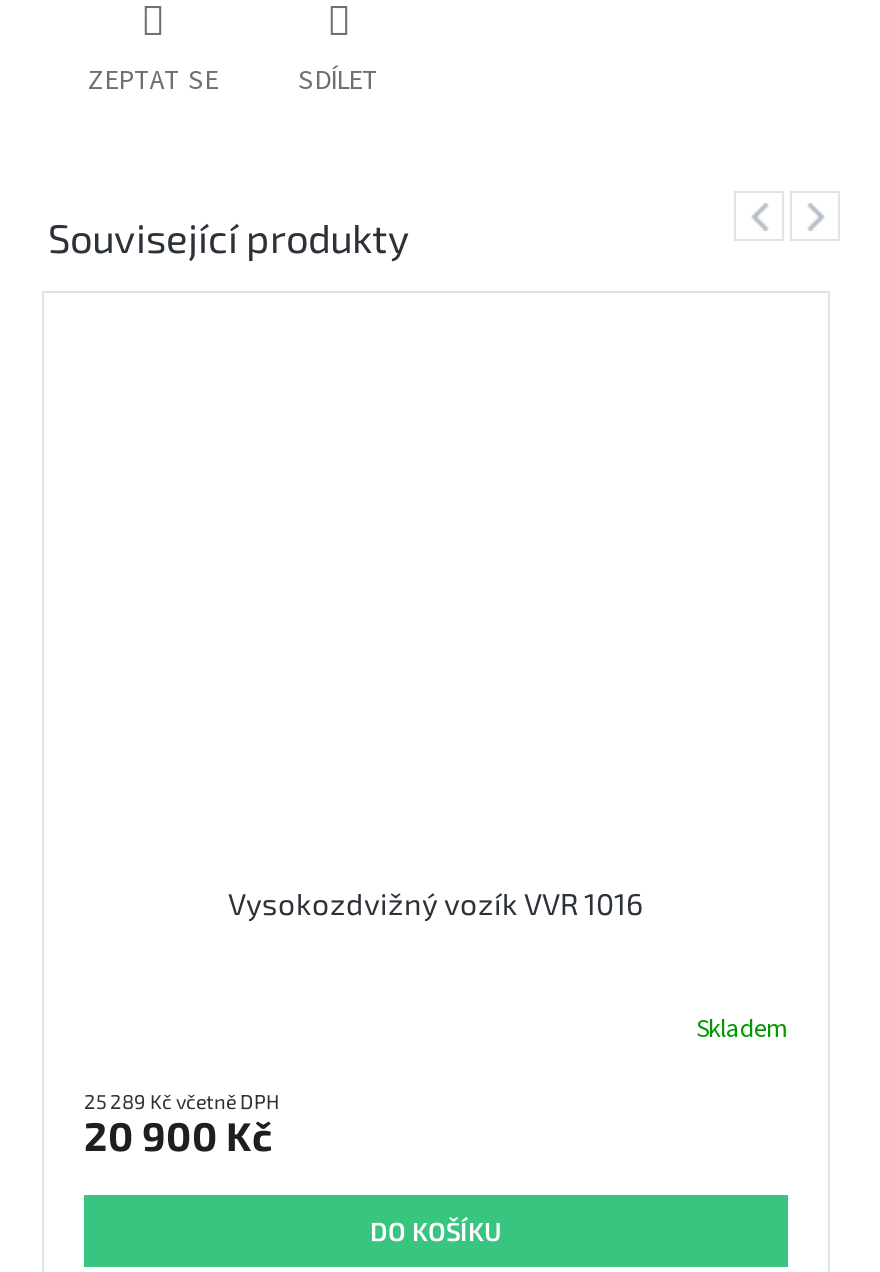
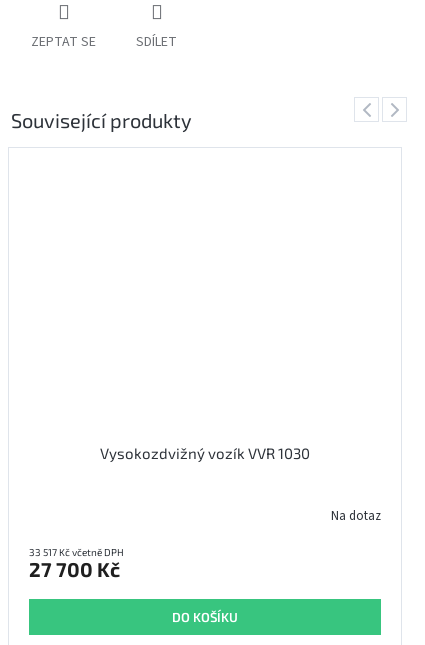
[228,885,644,921] Vysokozdvižný vozík VVR 1016 -> [100,444,310,462] Vysokozdvižný vozík VVR 1030
[696,1012,788,1048] Skladem -> [331,507,381,525] Na dotaz
[84,1089,280,1159] 25 289 Kč včetně DPH | 20 900 Kč -> [29,546,124,581] 33 517 Kč včetně DPH | 27 700 Kč

